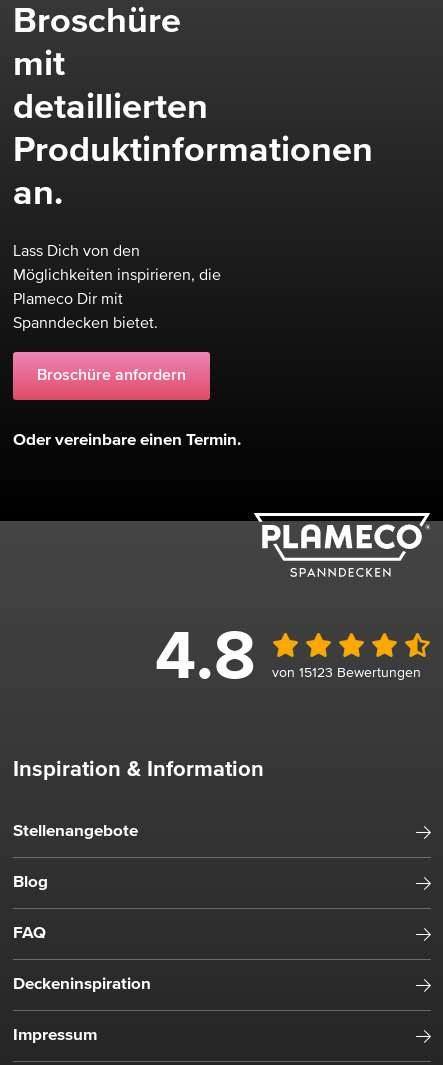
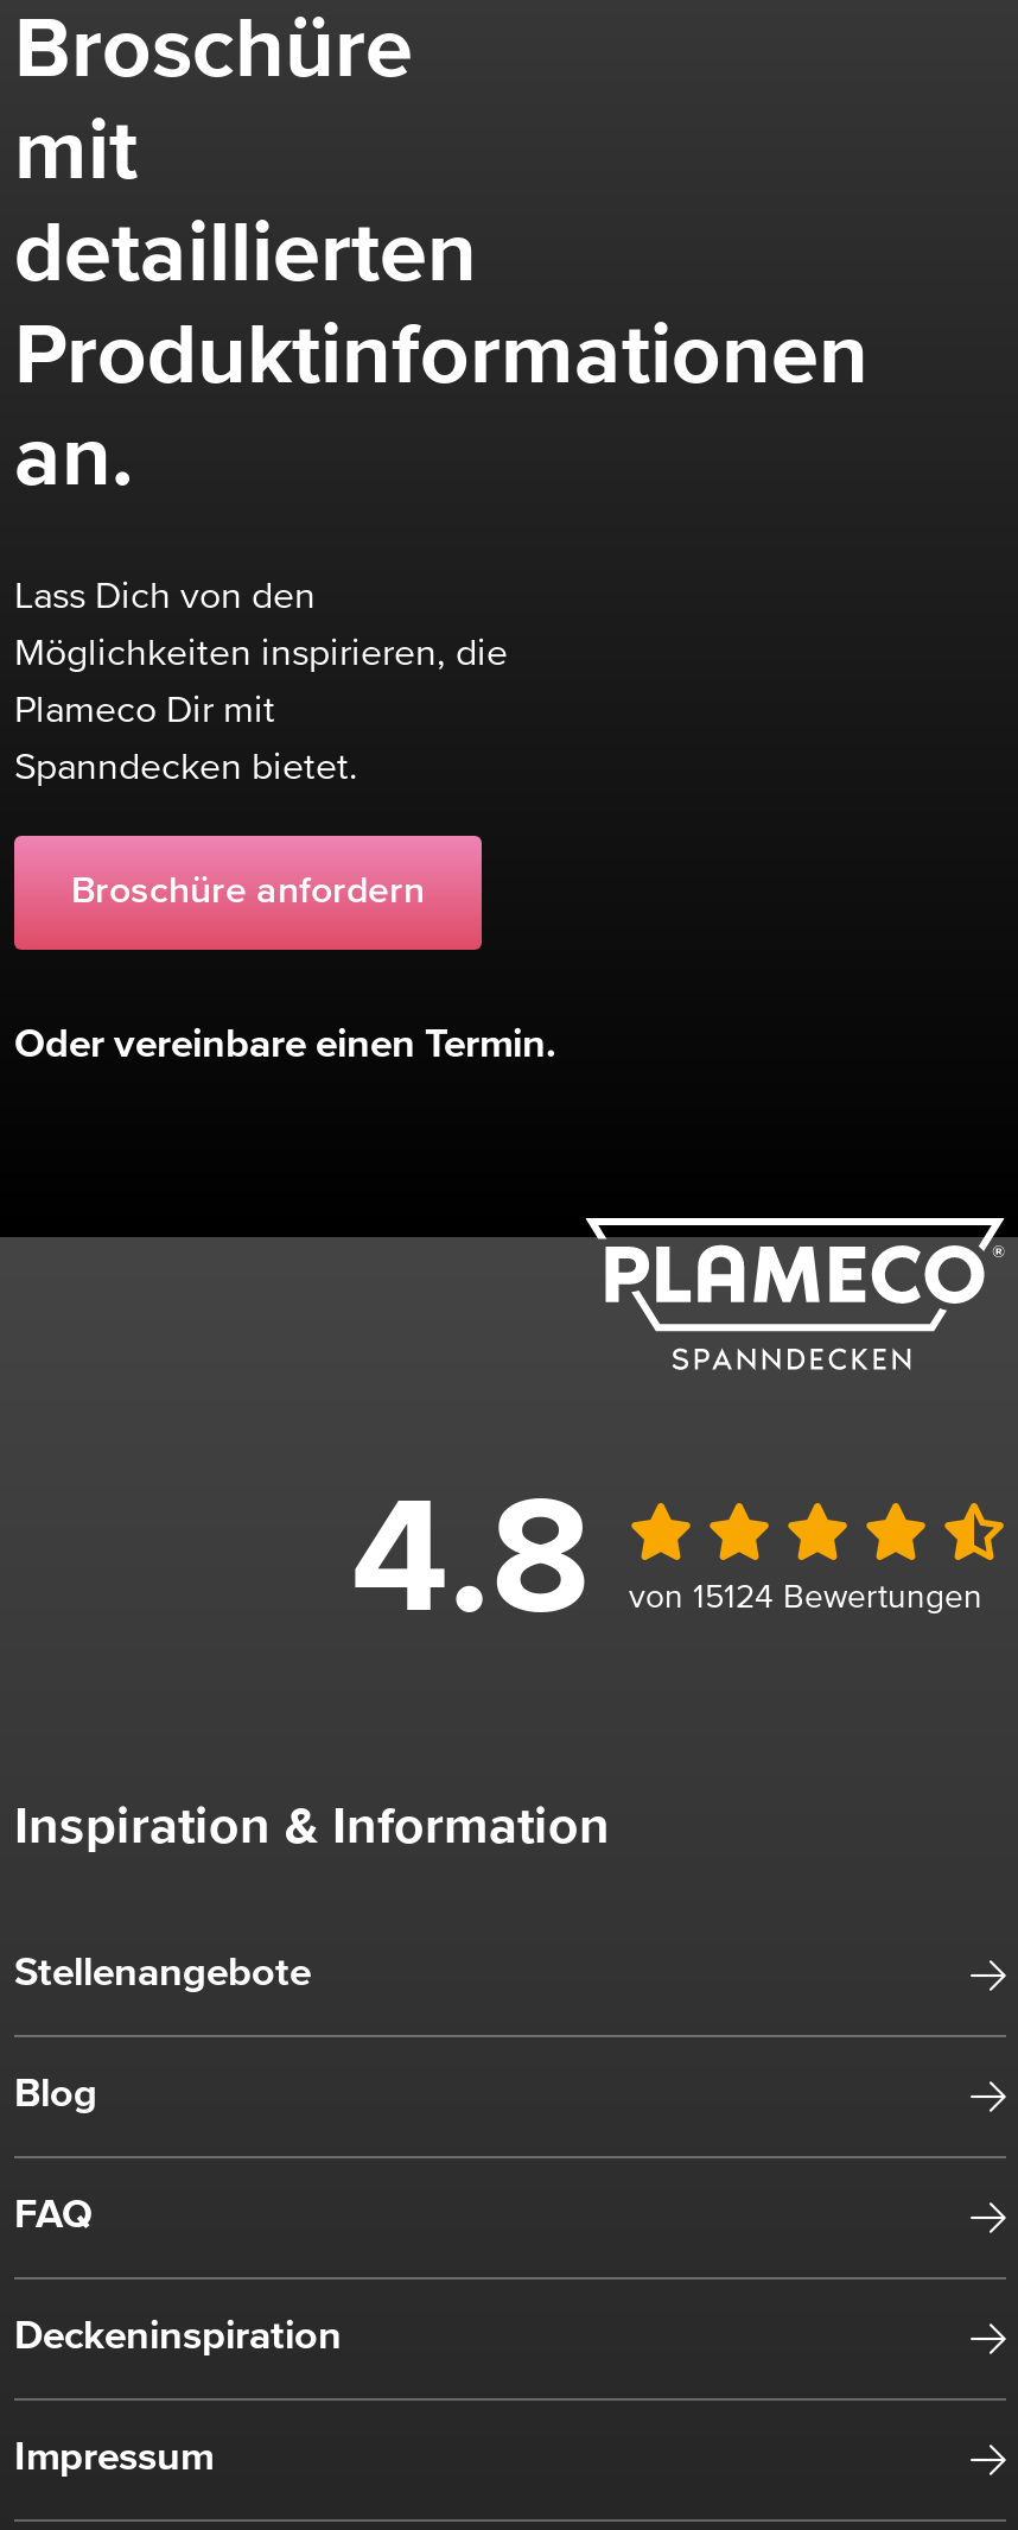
[272,666,421,680] von 15123 Bewertungen -> [629,1581,982,1615] von 15124 Bewertungen

